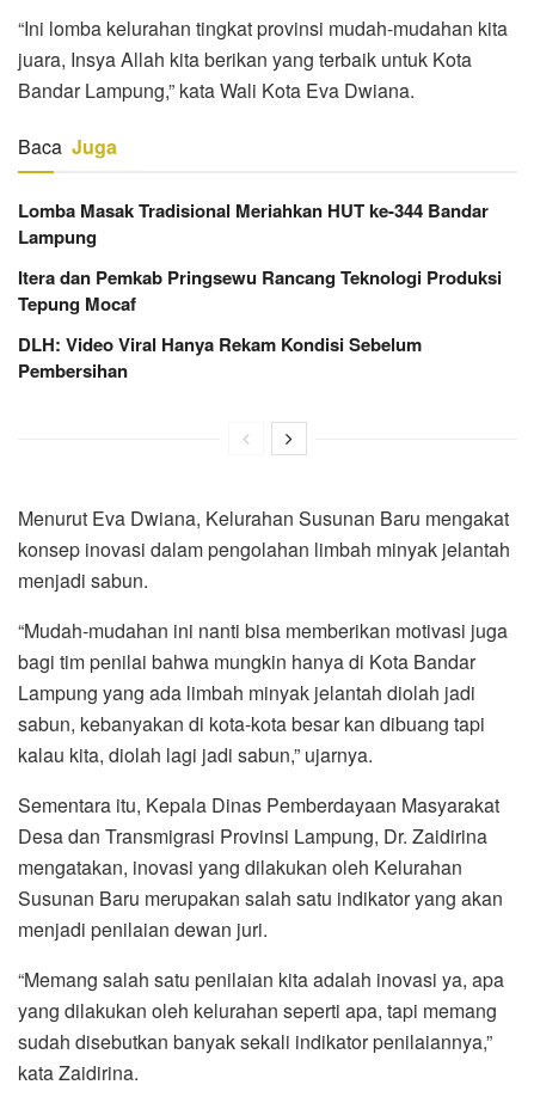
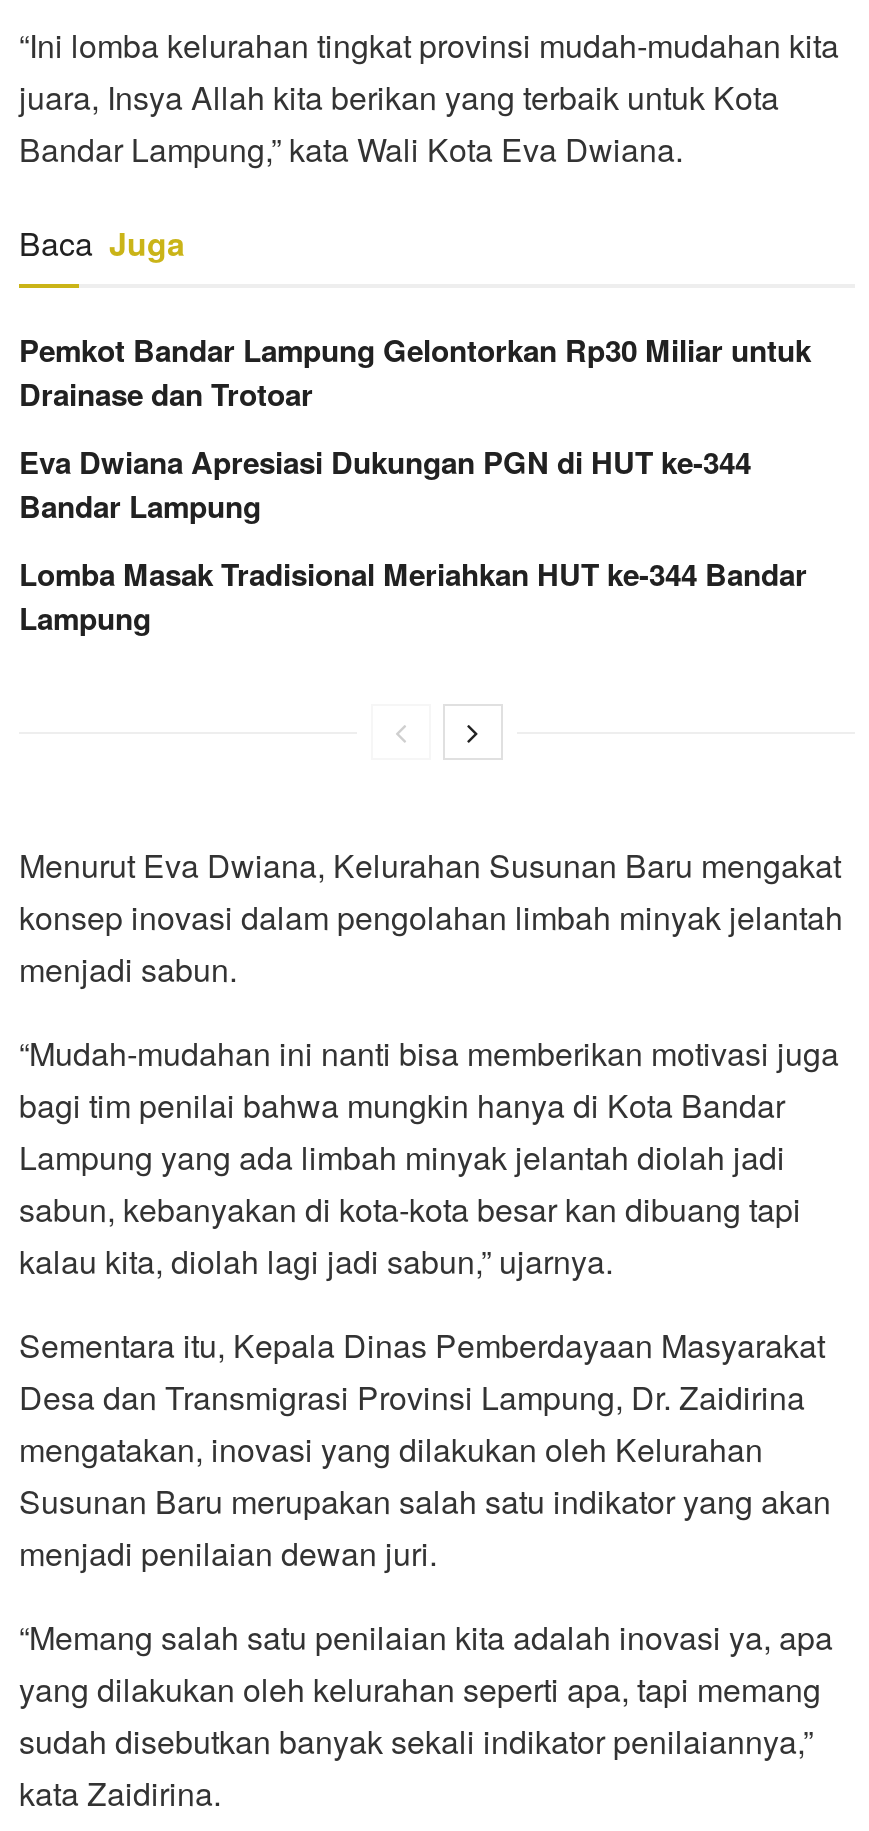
none -> [19,328,811,528] Pemkot Bandar Lampung Gelontorkan Rp30 Miliar untuk | Drainase dan Trotoar | Eva Dwiana Apresiasi Dukungan PGN di HUT ke-344 | Bandar Lampung
moved [18,197,489,250] -> [19,552,807,640]: Lomba Masak Tradisional Meriahkan HUT ke-344 Bandar | Lampung
[18,264,502,384] Itera dan Pemkab Pringsewu Rancang Teknologi Produksi | Tepung Mocaf | DLH: Video Viral Hanya Rekam Kondisi Sebelum | Pembersihan -> none

